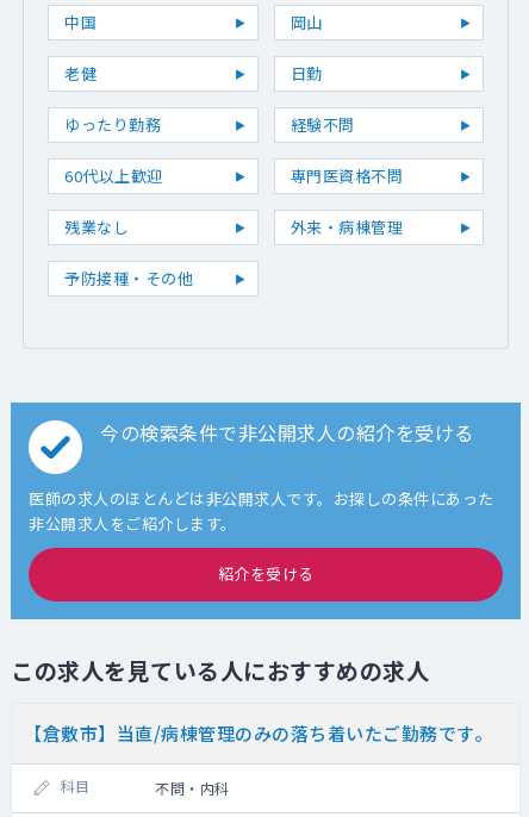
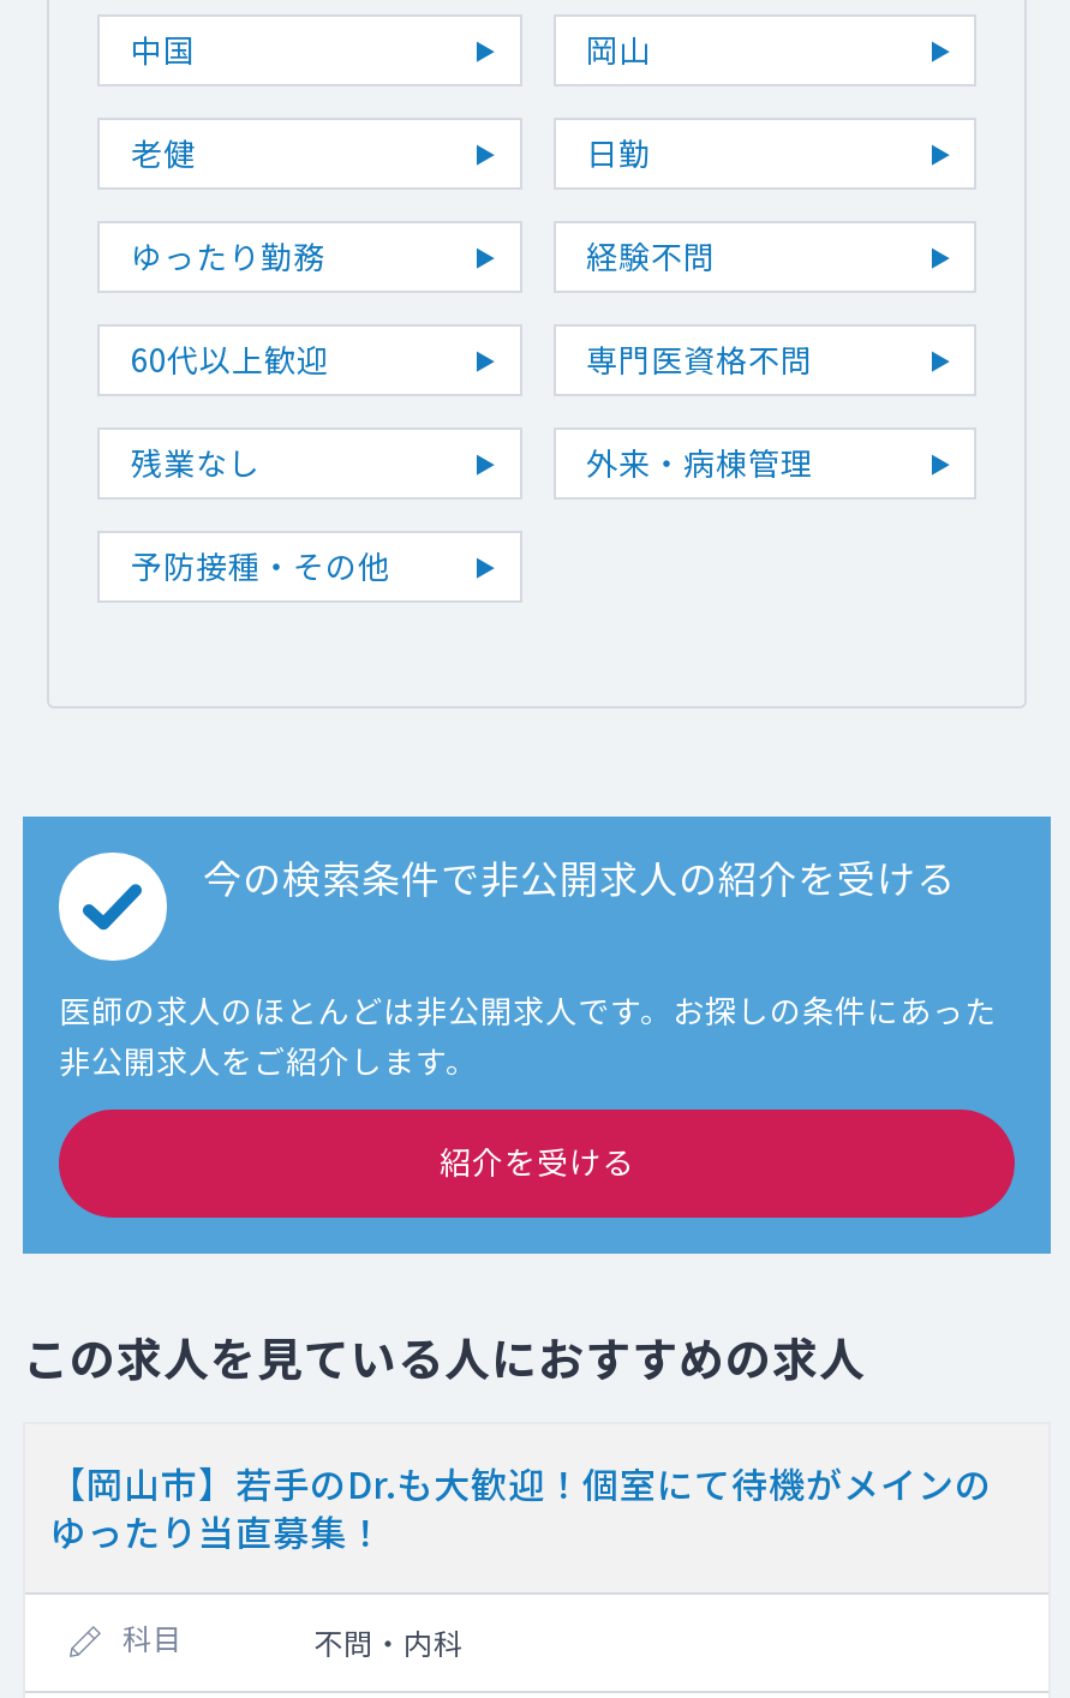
[24,720,492,745] 【倉敷市】当直/病棟管理のみの落ち着いたご勤務です。 -> [49,1457,992,1555] 【岡山市】若手のDr.も大歓迎！個室にて待機がメインの | ゆったり当直募集！

